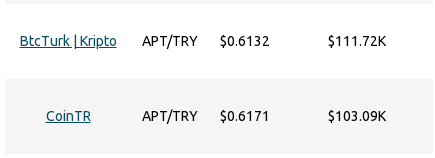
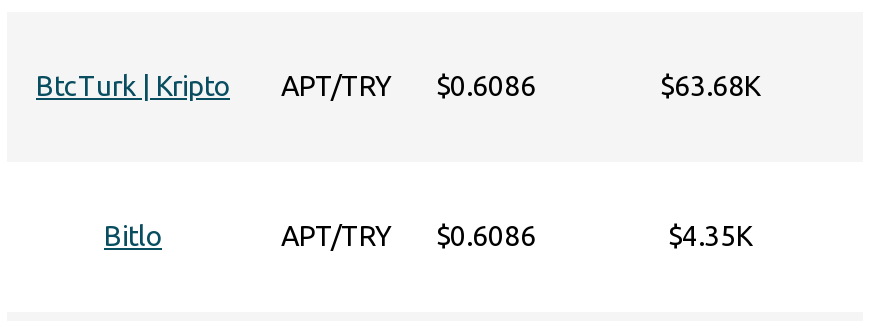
[219,33,385,49] $0.6132 | $111.72K -> [436,70,760,102] $0.6086 | $63.68K
[45,108,90,124] CoinTR -> [104,220,162,252] Bitlo
[219,108,385,124] $0.6171 | $103.09K -> [436,220,752,252] $0.6086 | $4.35K

